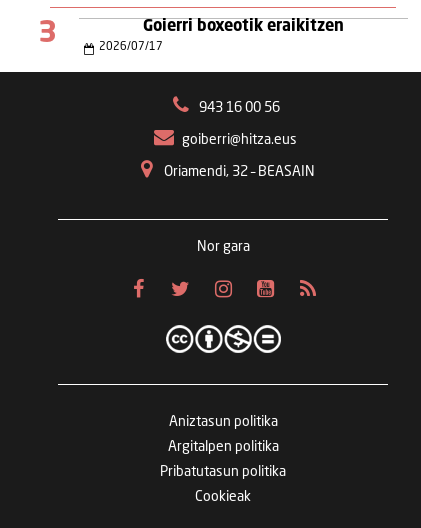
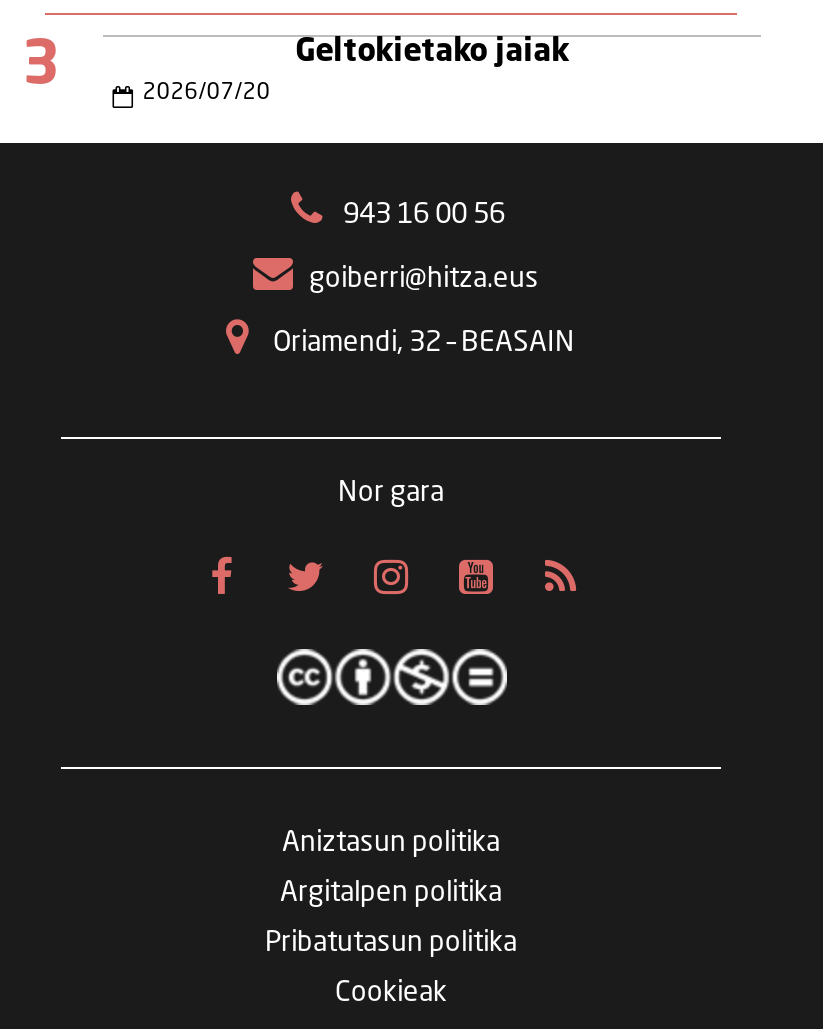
[143,18,344,34] Goierri boxeotik eraikitzen -> [295,36,569,68] Geltokietako jaiak
[99,42,163,53] 2026/07/17 -> [142,84,270,106] 2026/07/20

